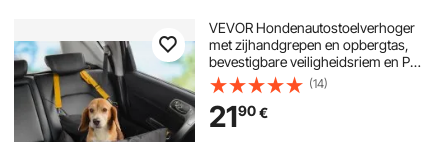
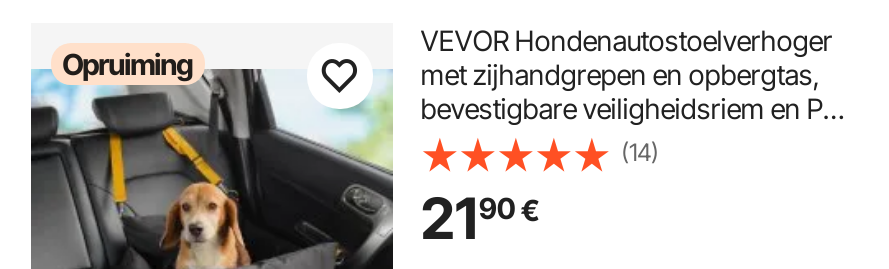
none -> [62,46,192,80] Opruiming

